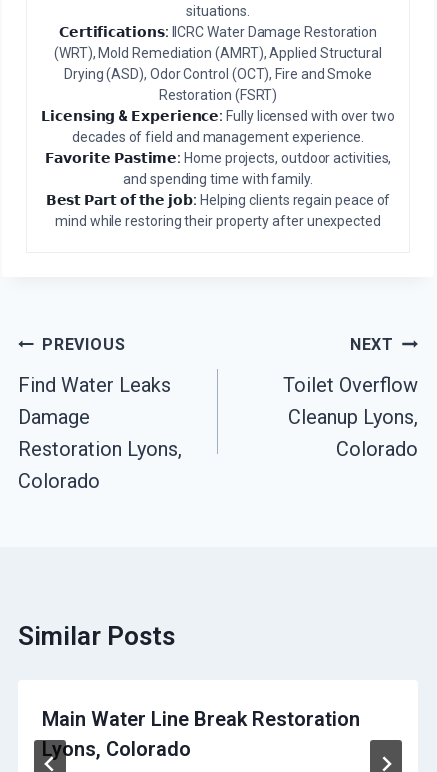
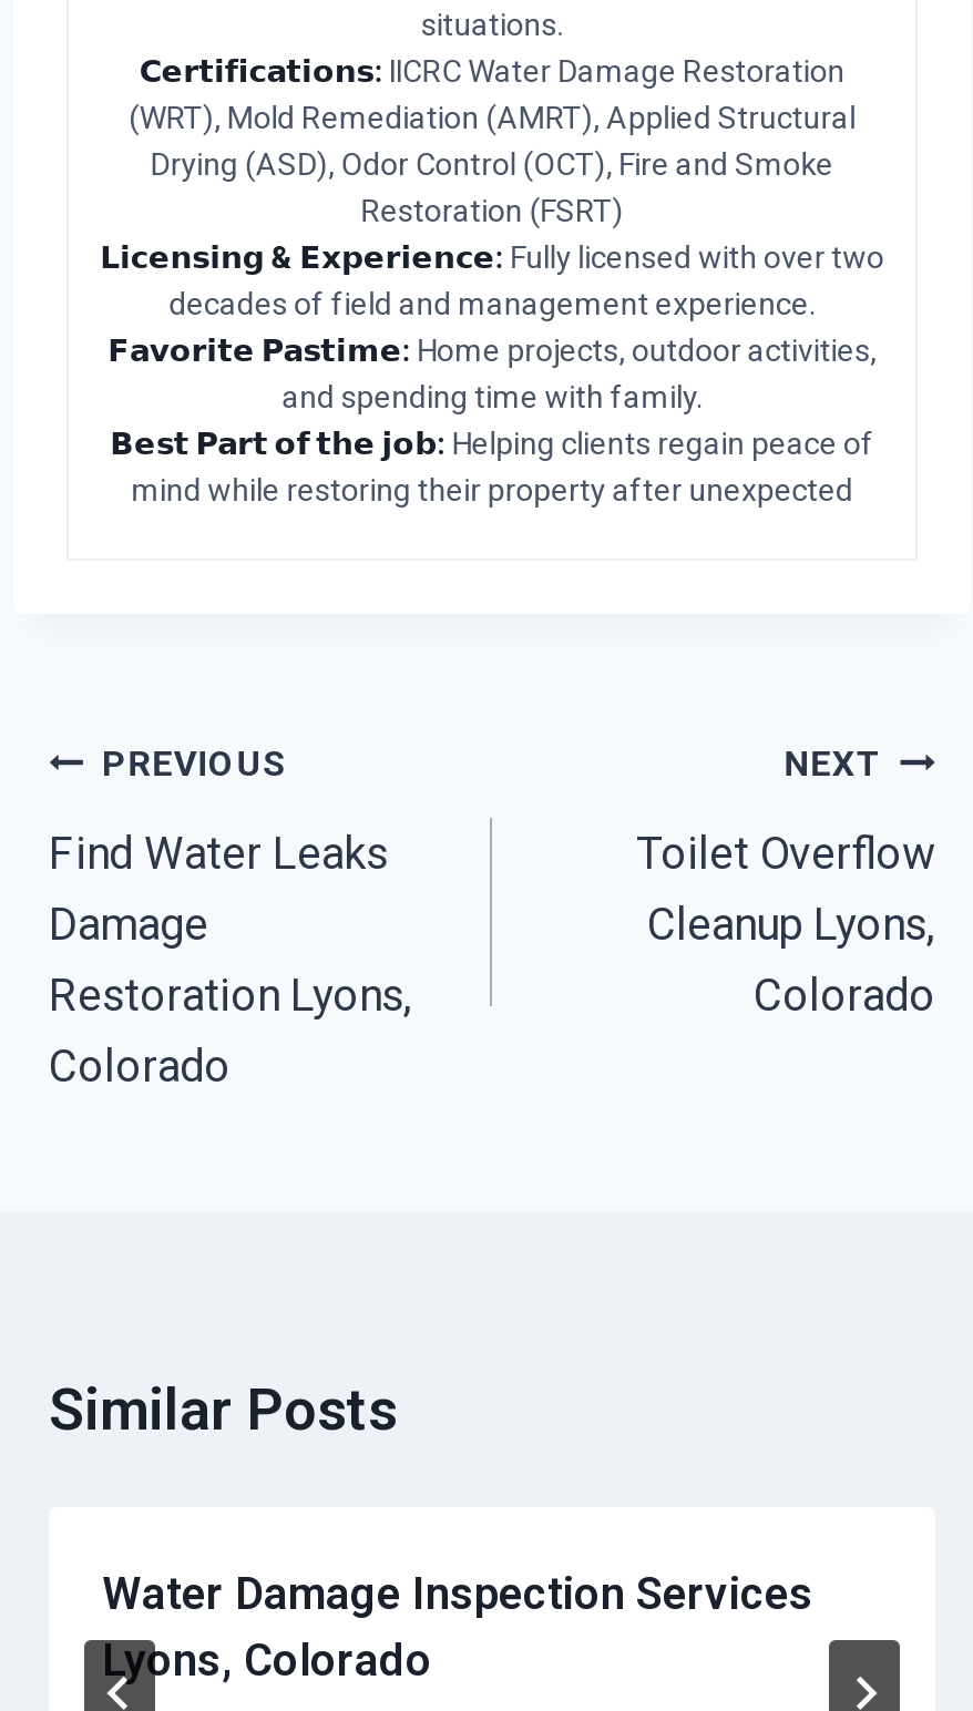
[42,707,360,731] Main Water Line Break Restoration -> [102,1566,813,1620] Water Damage Inspection Services

